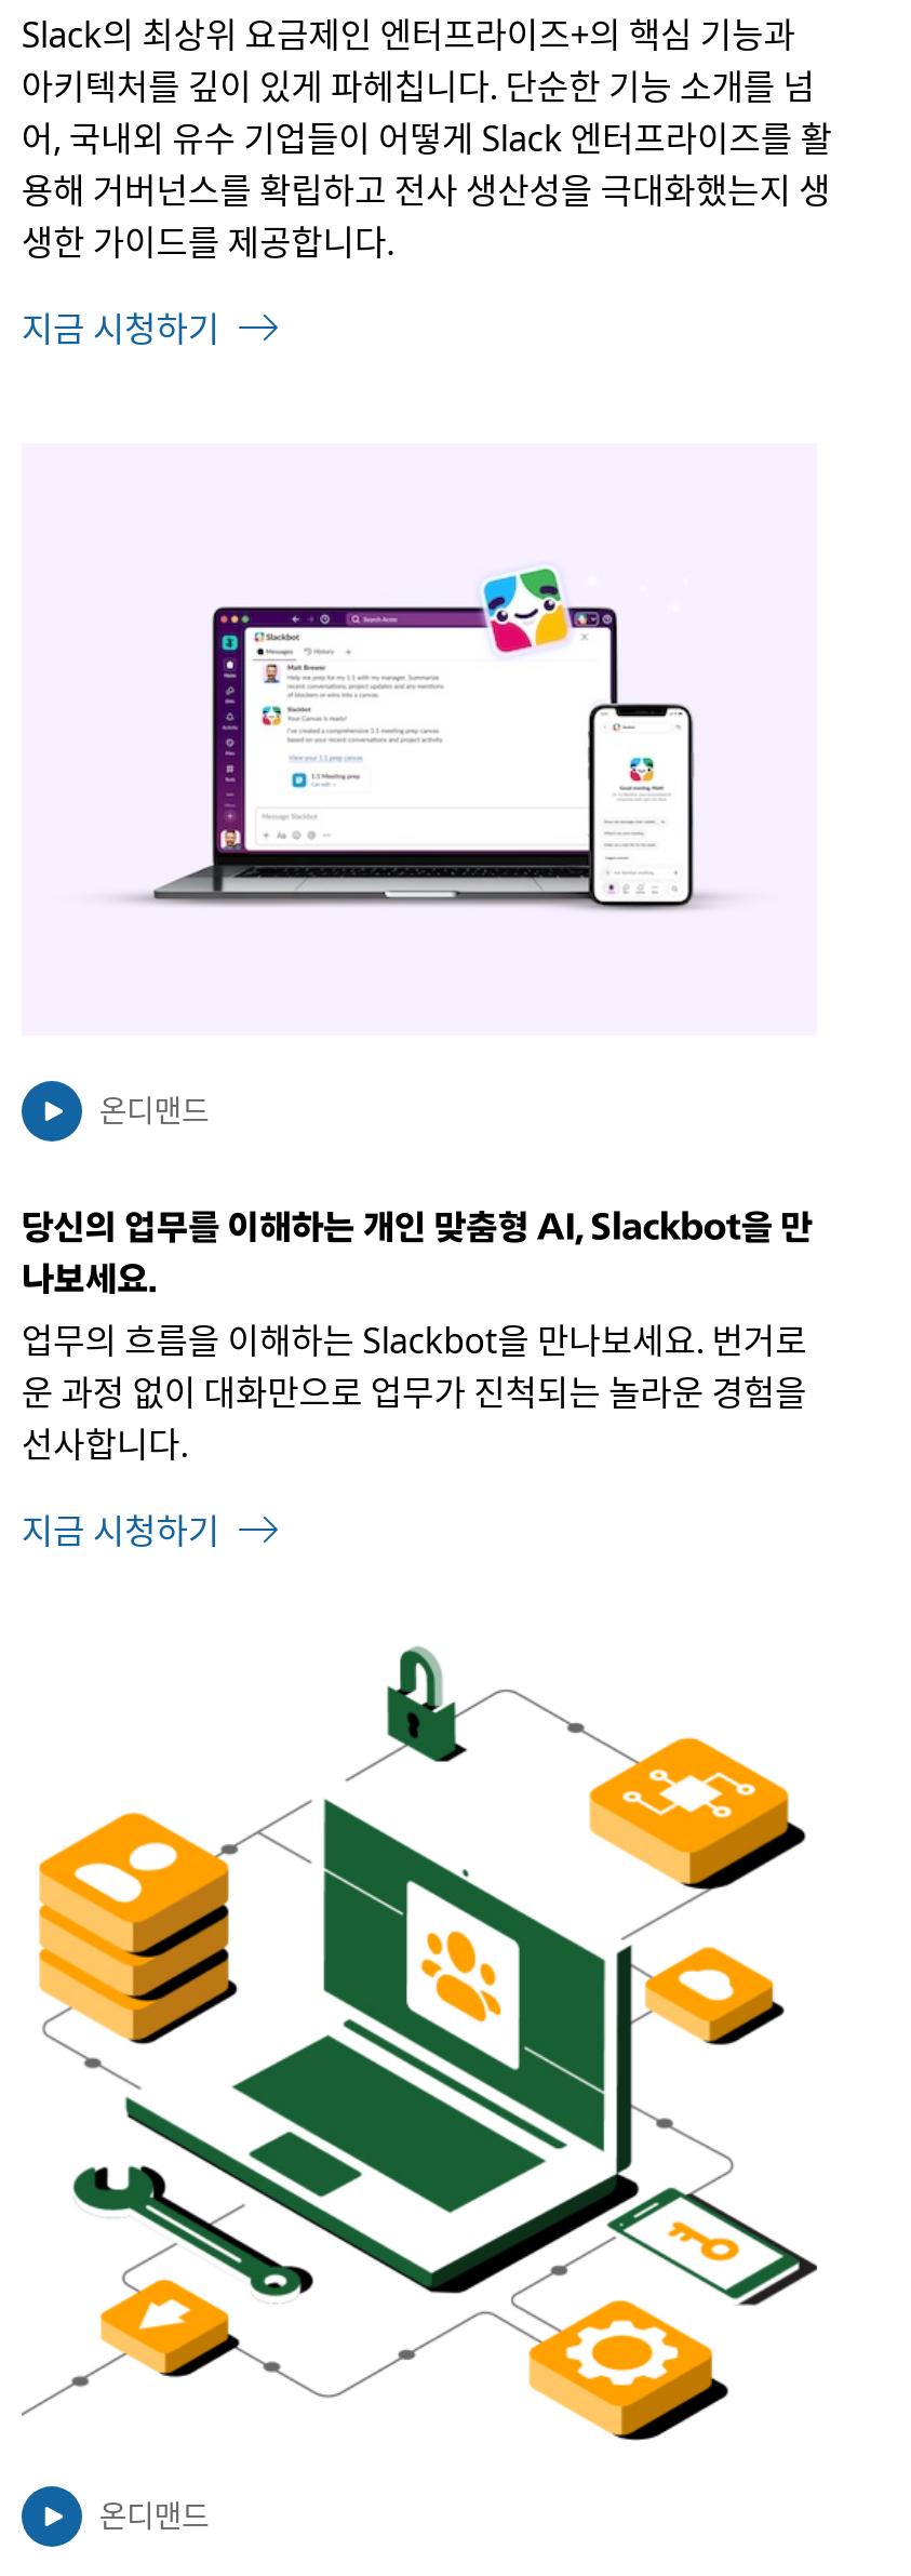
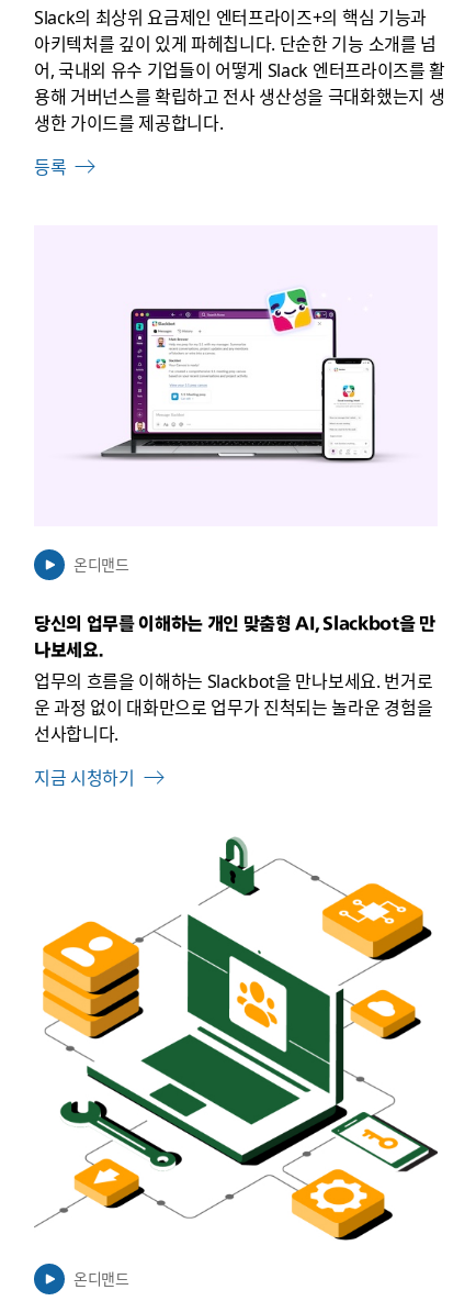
[21,301,220,353] 지금 시청하기 -> [34,153,66,180] 등록

